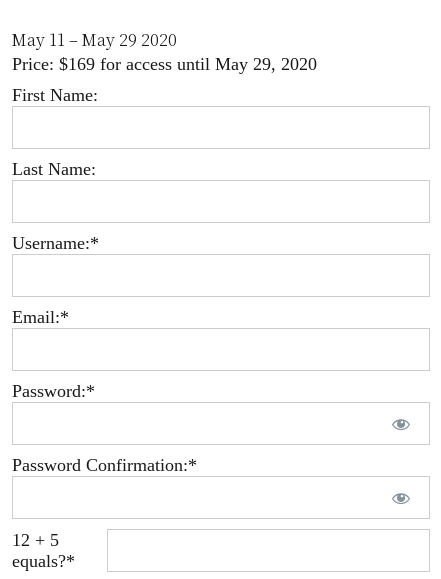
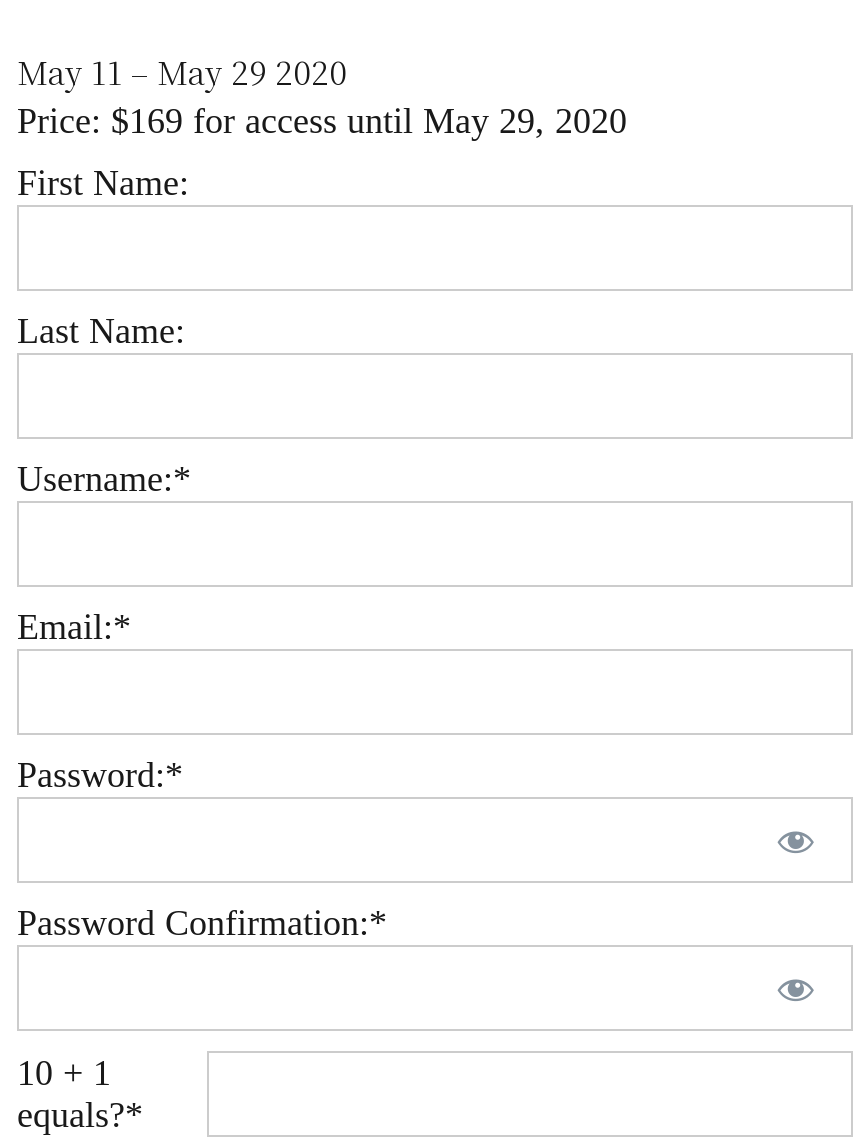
[12,529,59,549] 12 + 5 -> [17,1052,111,1092] 10 + 1

